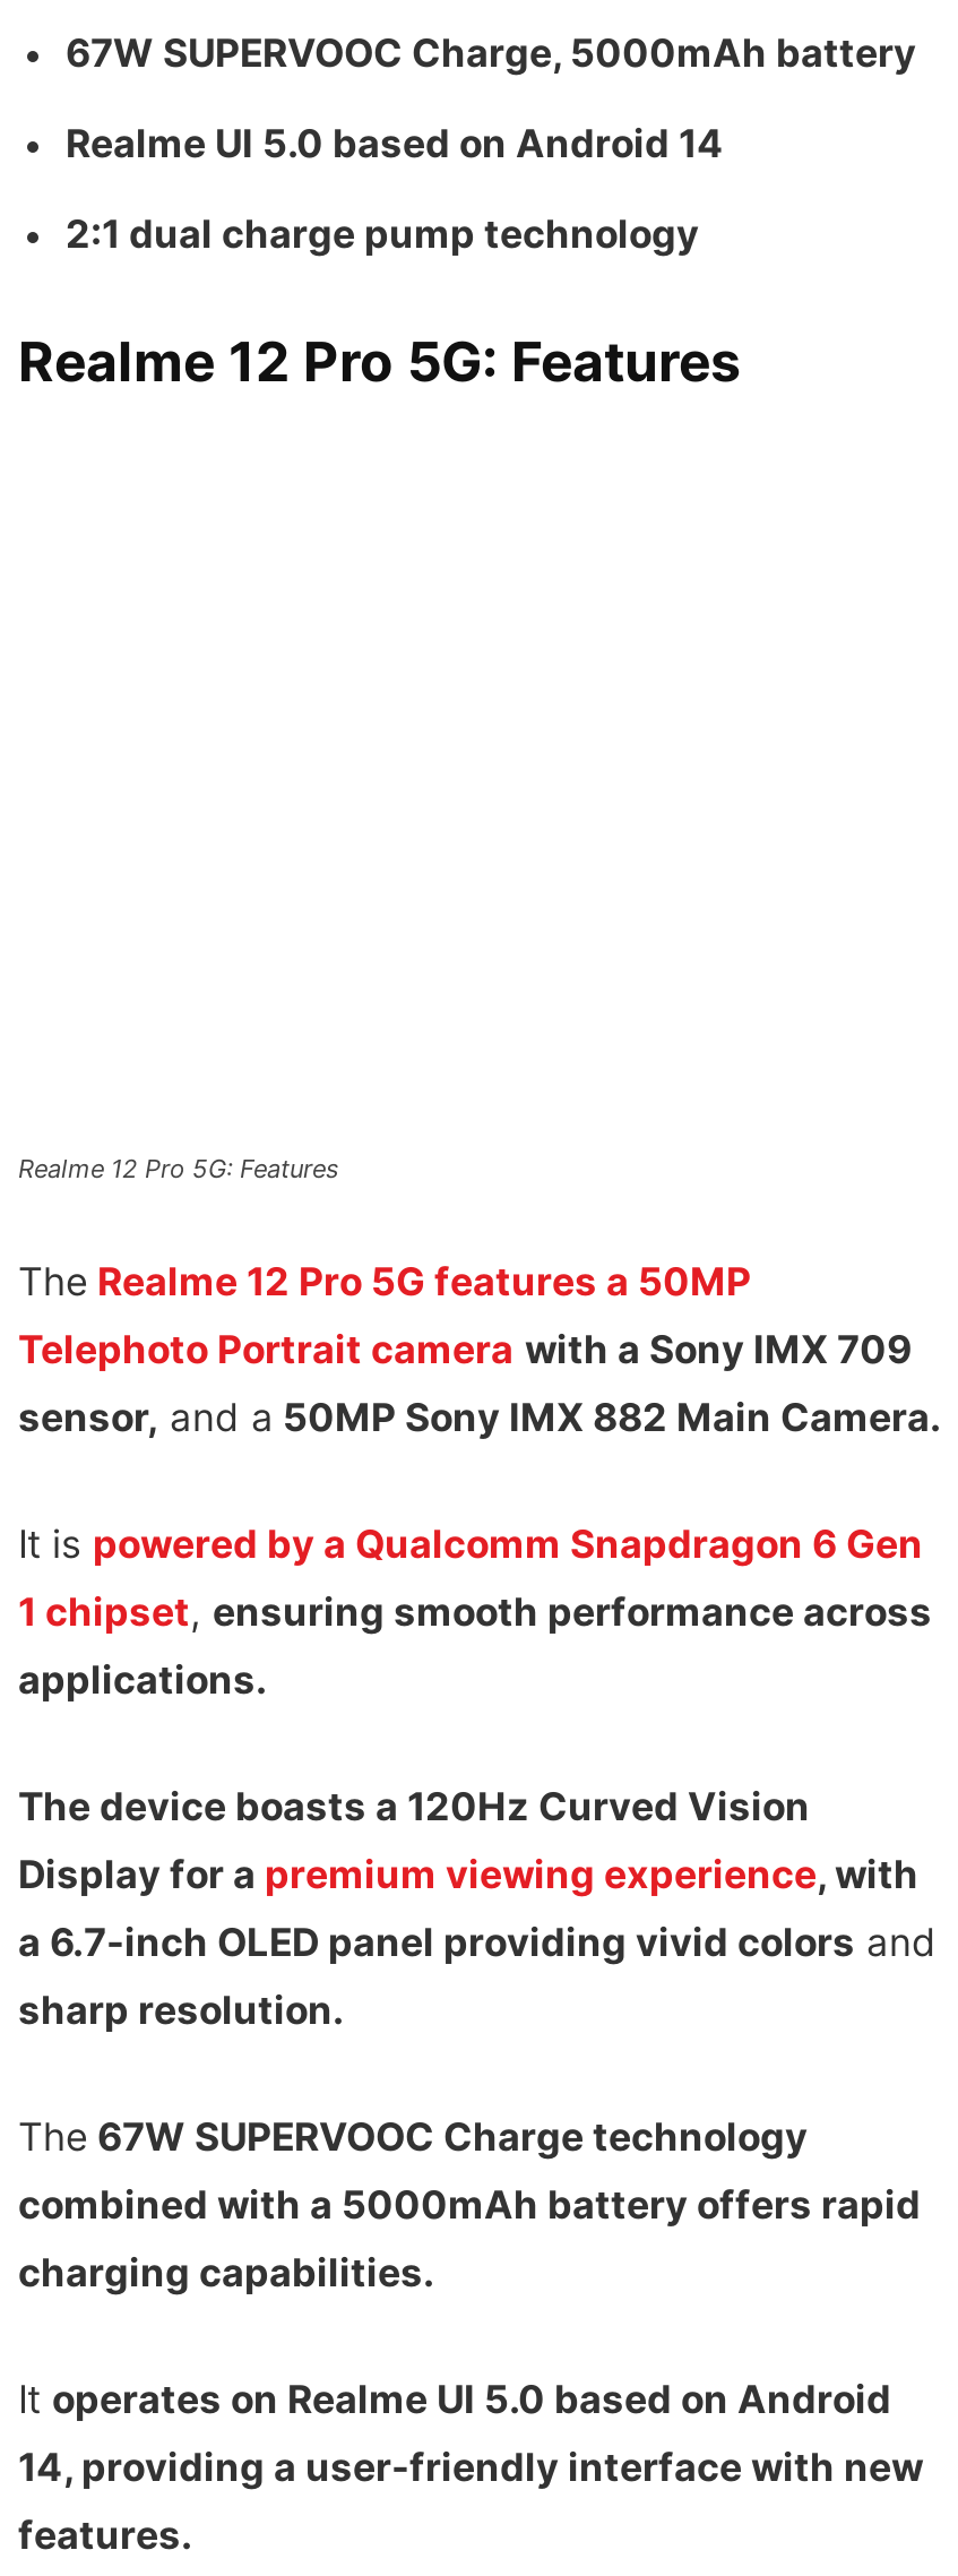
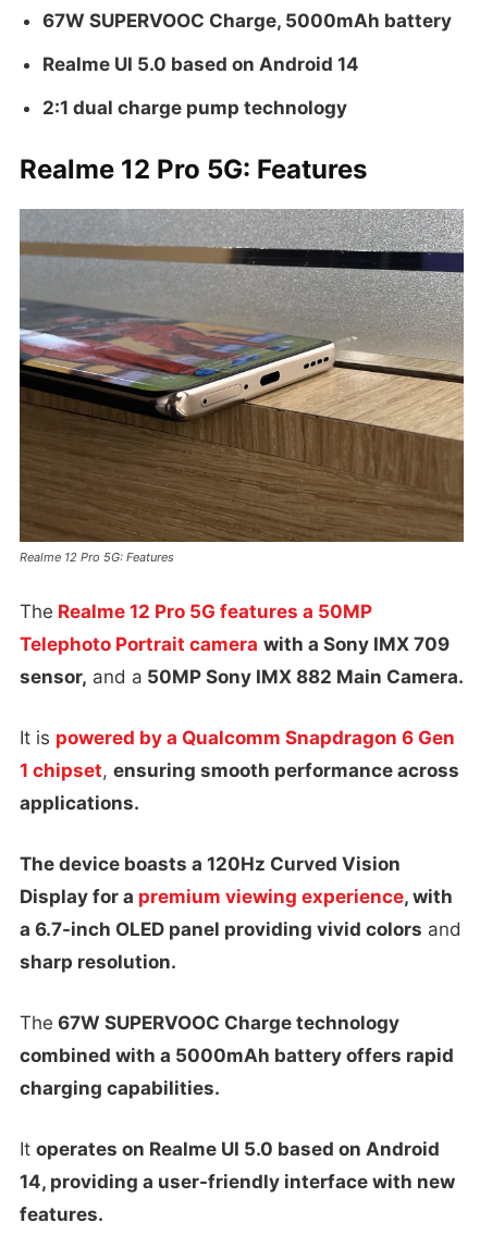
none -> [19,208,465,543] [image]

